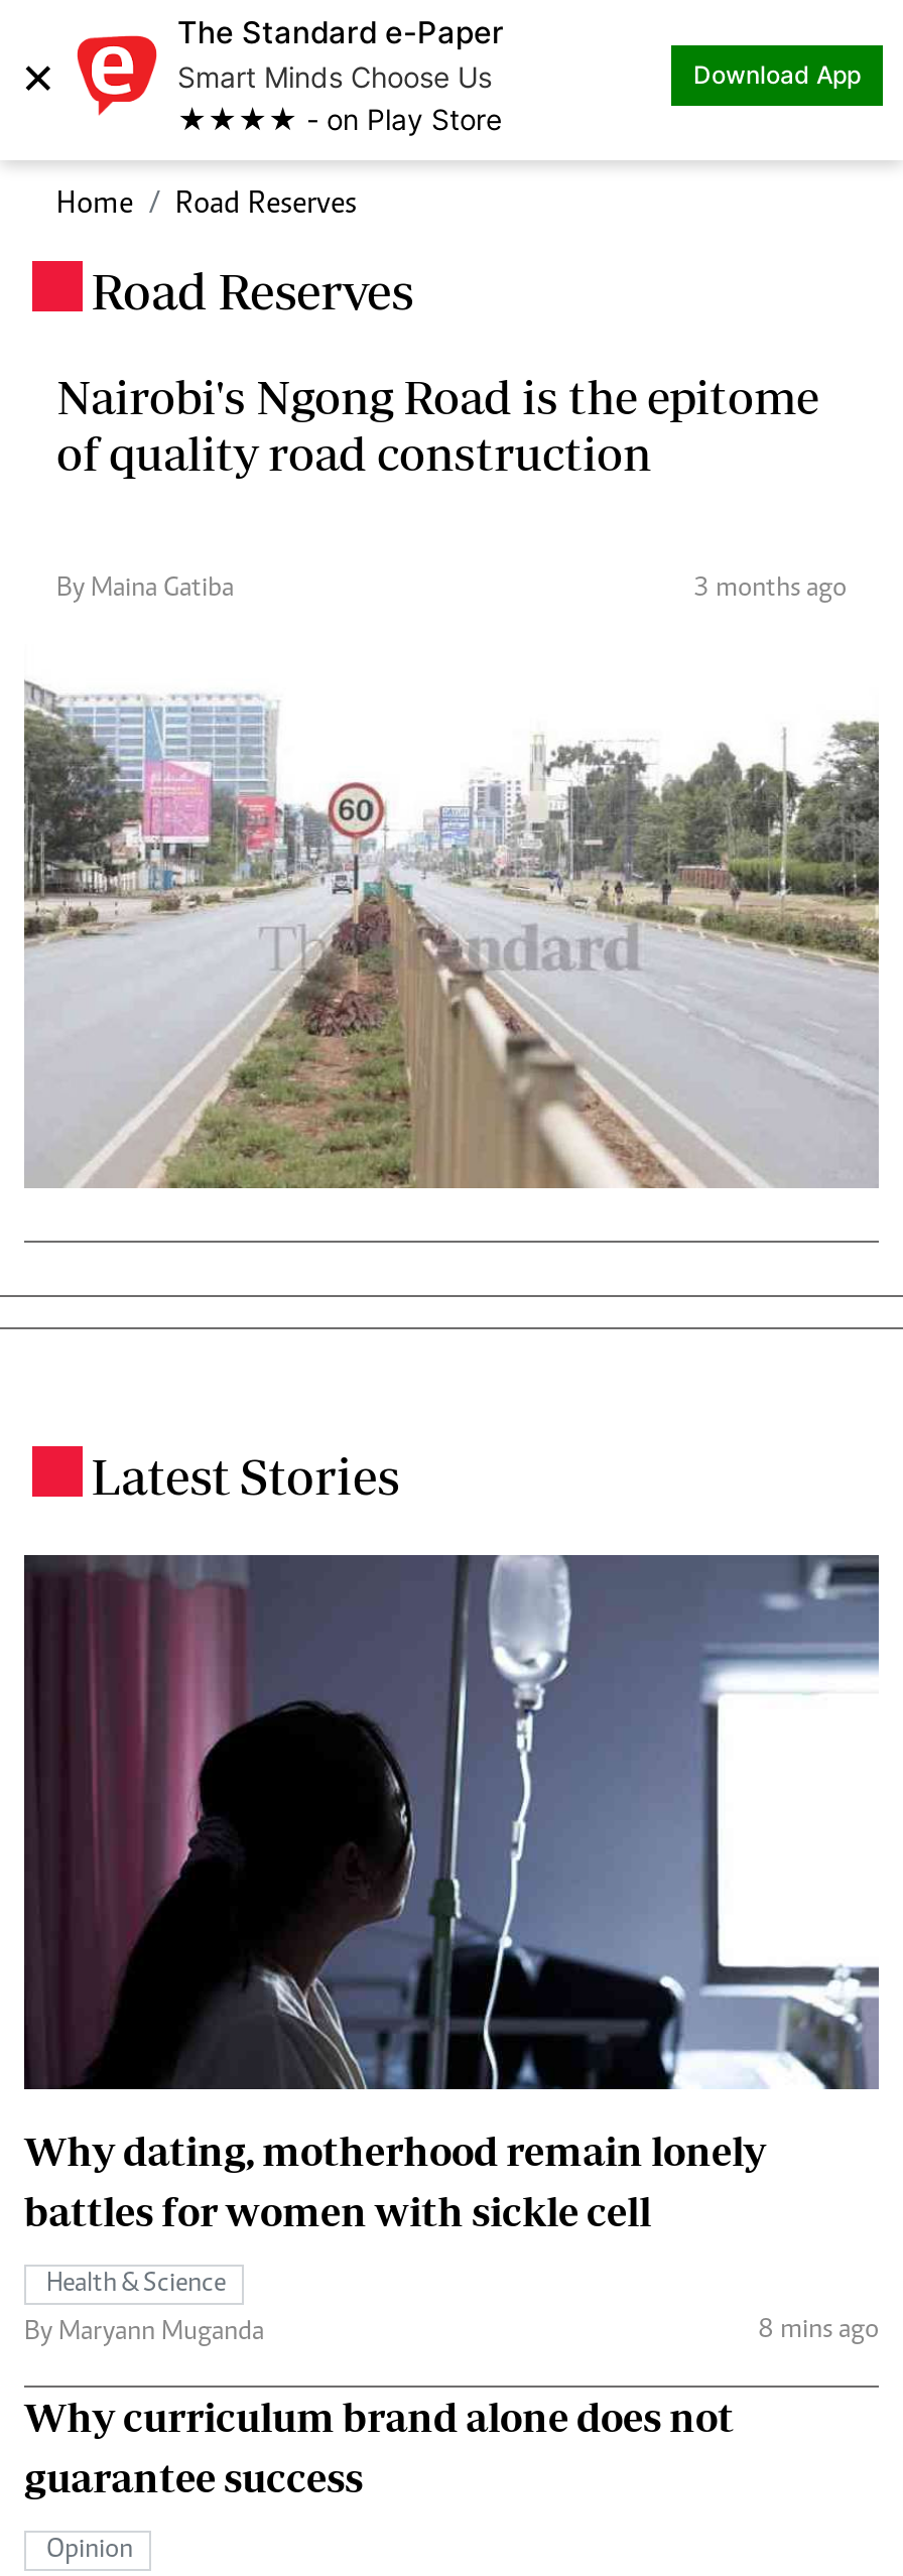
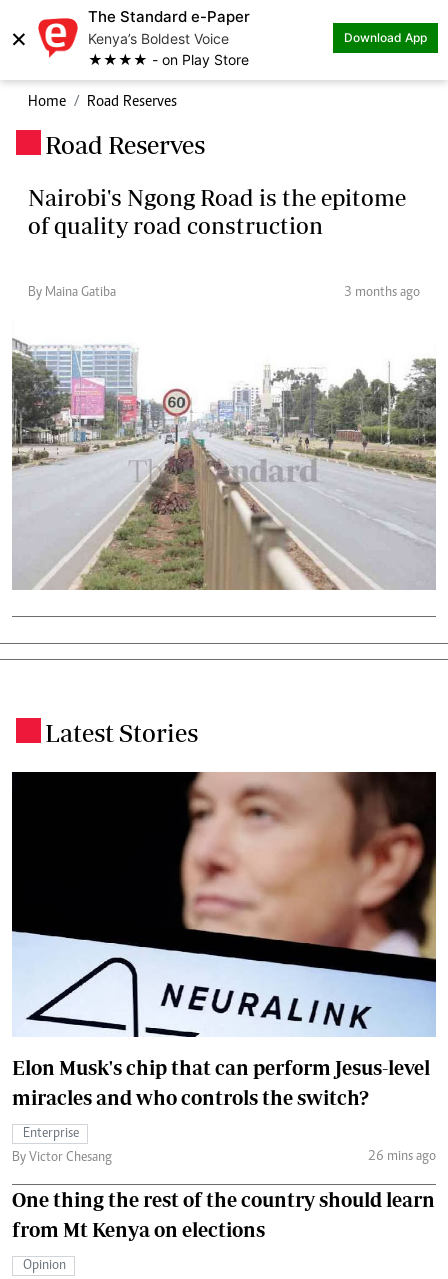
[177,59,492,94] Smart Minds Choose Us -> [88,30,229,47] Kenya’s Boldest Voice
[22,1553,881,2234] [image] | Why dating, motherhood remain lonely | battles for women with sickle cell -> [12,771,437,1109] [image] | Elon Musk's chip that can perform Jesus-level | miracles and who controls the switch?
[46,2271,226,2299] Health & Science -> [23,1127,79,1141] Enterprise
[24,2316,879,2347] By Maryann Muganda | 8 mins ago -> [12,1150,436,1165] By Victor Chesang | 26 mins ago
[24,2394,734,2500] Why curriculum brand alone does not | guarantee success -> [12,1188,435,1241] One thing the rest of the country should learn | from Mt Kenya on elections

